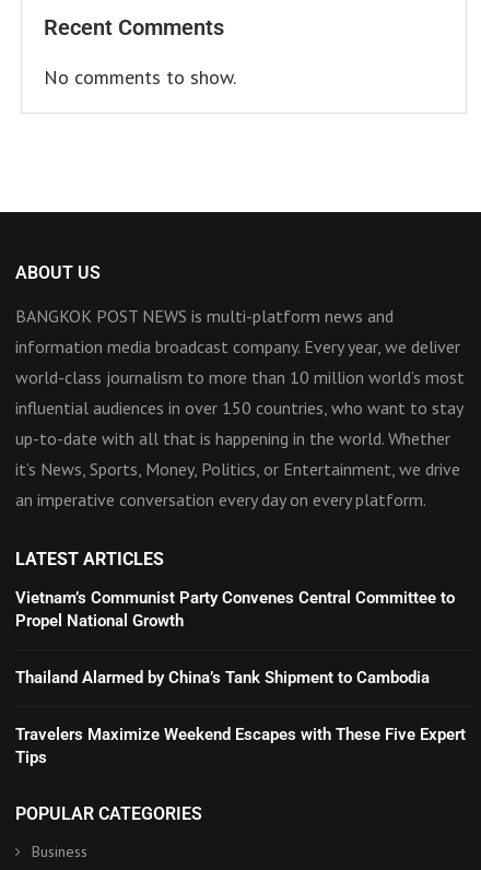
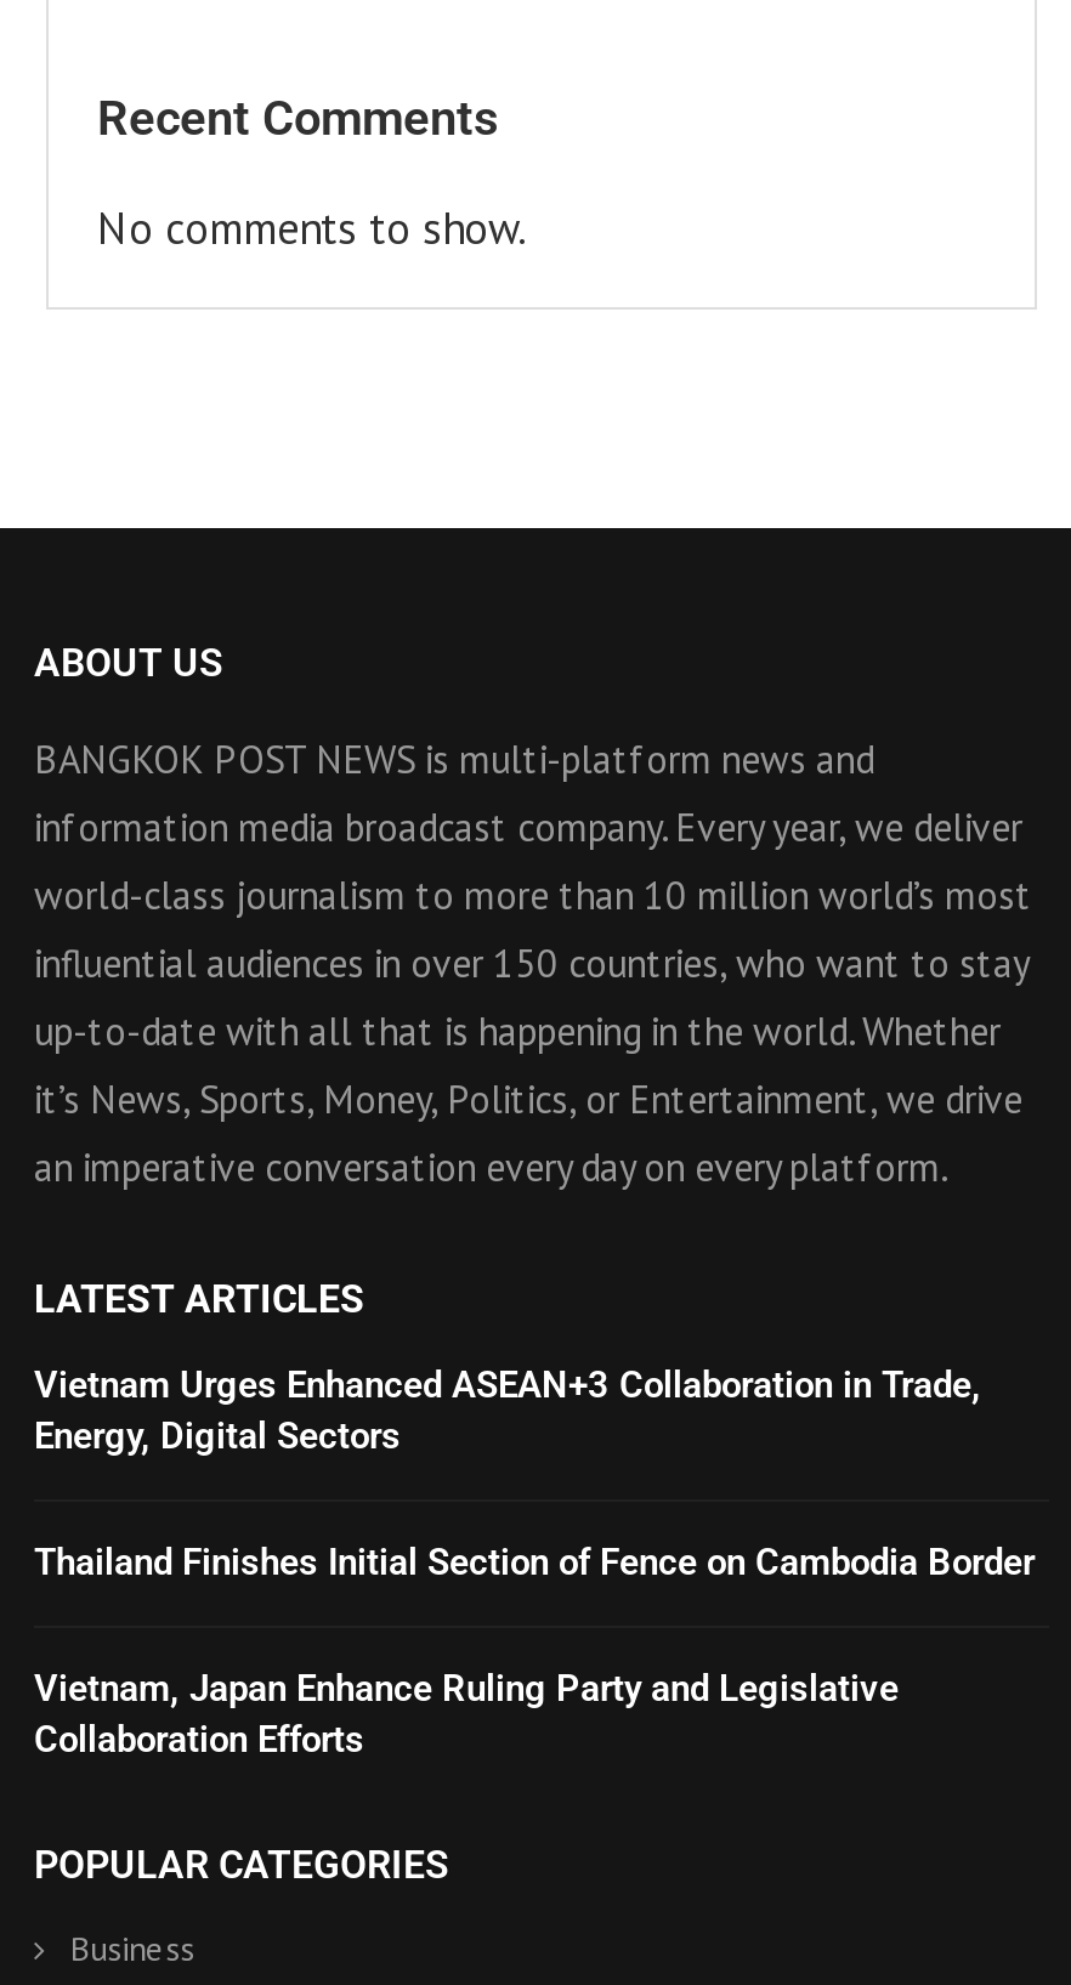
[15,588,455,631] Vietnam’s Communist Party Convenes Central Committee to | Propel National Growth -> [34,1363,981,1458] Vietnam Urges Enhanced ASEAN+3 Collaboration in Trade, | Energy, Digital Sectors
[15,668,430,687] Thailand Alarmed by China’s Tank Shipment to Cambodia -> [34,1541,1035,1584] Thailand Finishes Initial Section of Fence on Cambodia Border
[15,725,466,767] Travelers Maximize Weekend Escapes with These Five Expert | Tips -> [34,1667,899,1762] Vietnam, Japan Enhance Ruling Party and Legislative | Collaboration Efforts

